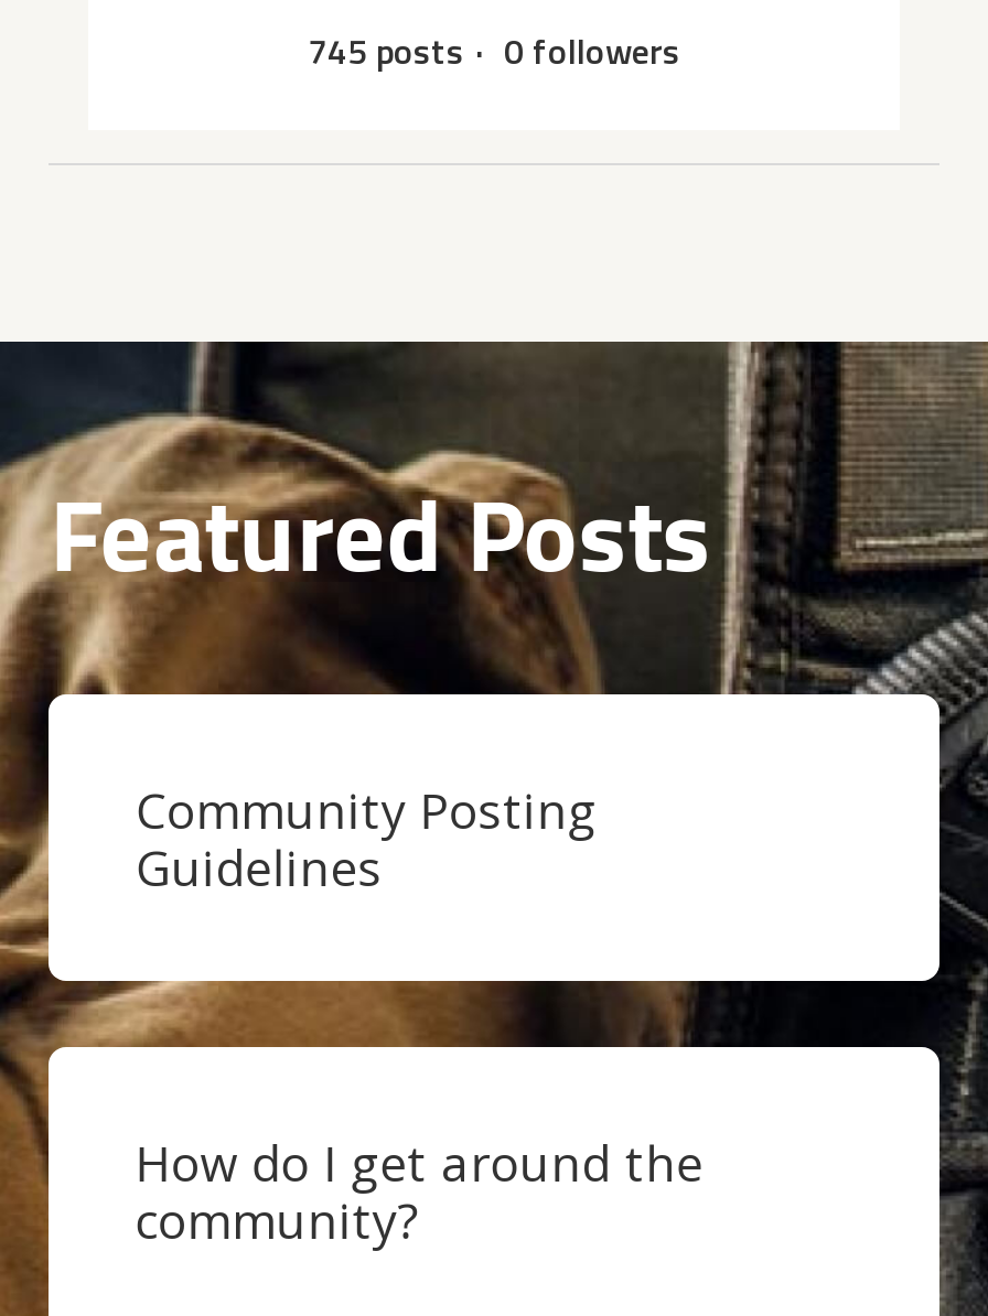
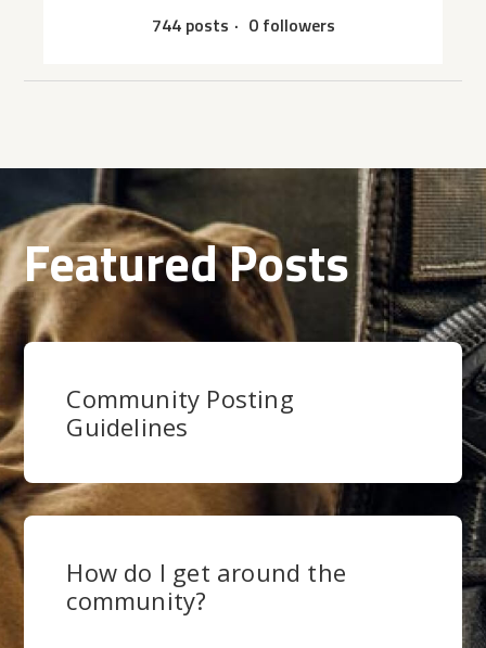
[308,24,680,77] 745 posts 0 followers -> [151,12,335,38] 744 posts 0 followers

